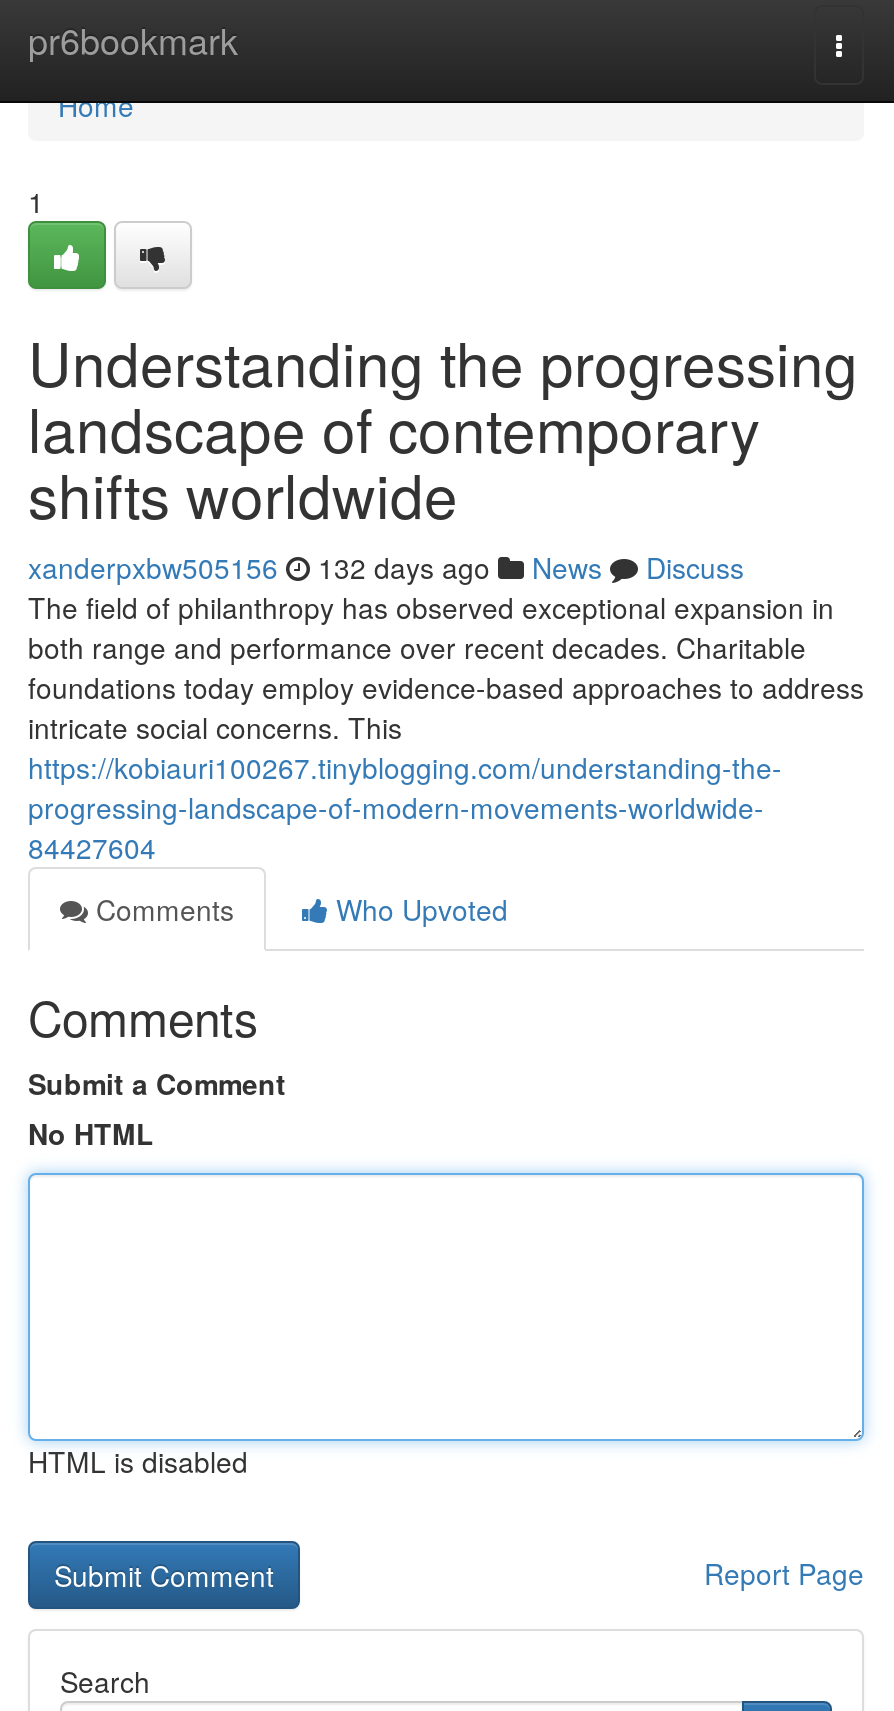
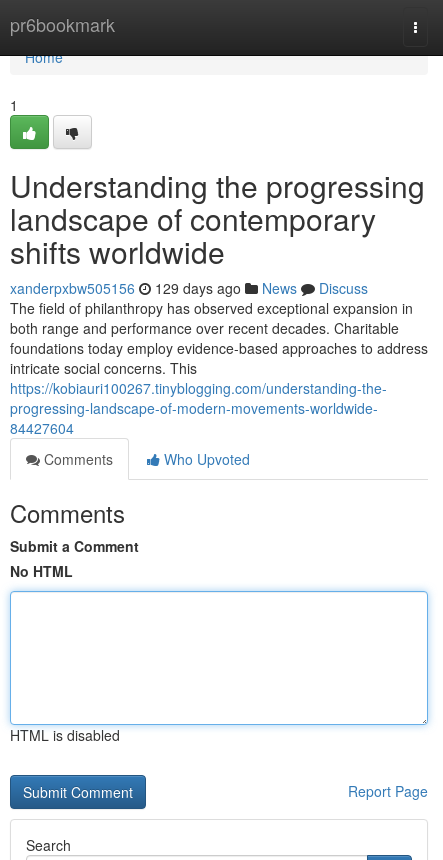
[28,547,744,587] xanderpxbw505156 132 days ago News Discuss -> [10,278,368,298] xanderpxbw505156 129 days ago News Discuss

